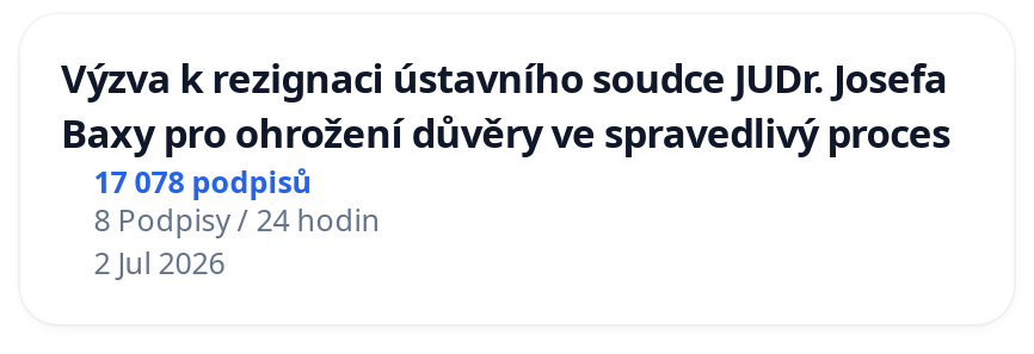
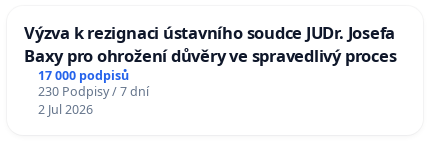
[94,162,311,202] 17 078 podpisů -> [38,67,129,84] 17 000 podpisů
[94,200,380,241] 8 Podpisy / 24 hodin -> [38,83,149,100] 230 Podpisy / 7 dní

